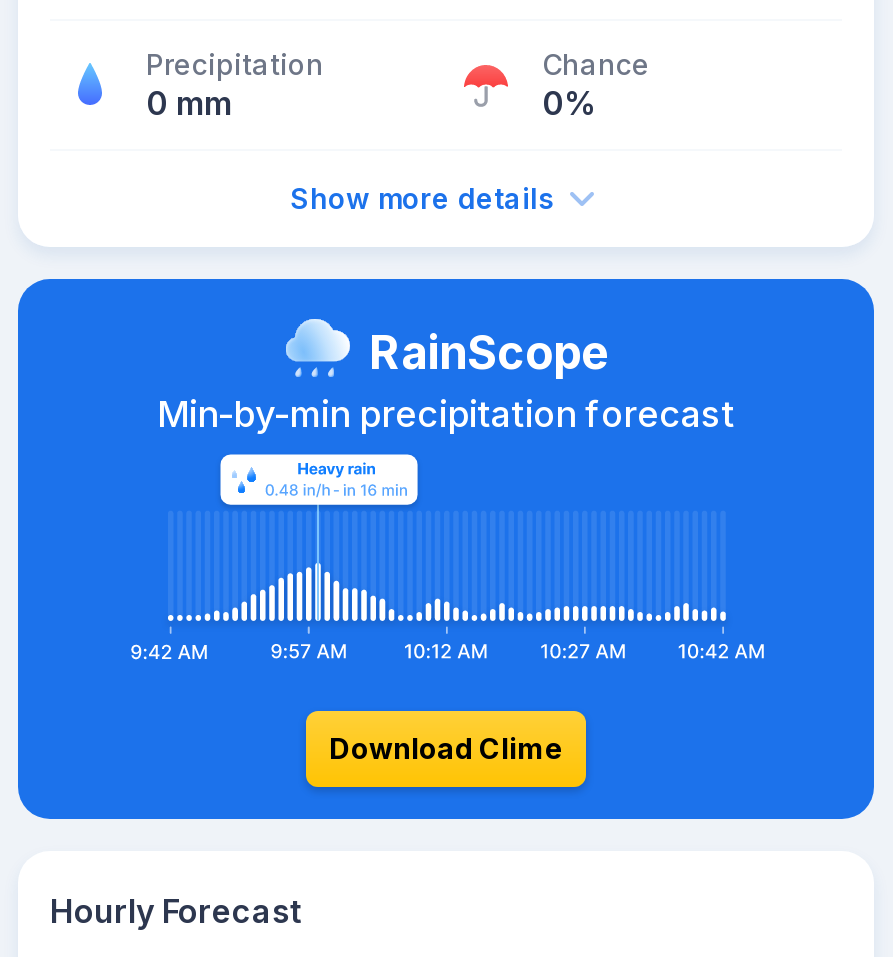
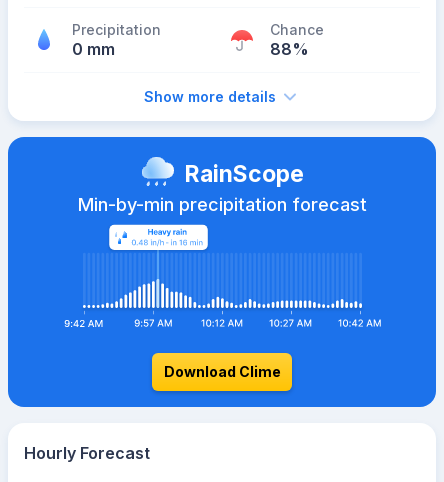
[542,83,598,123] 0% -> [270,39,309,59] 88%

